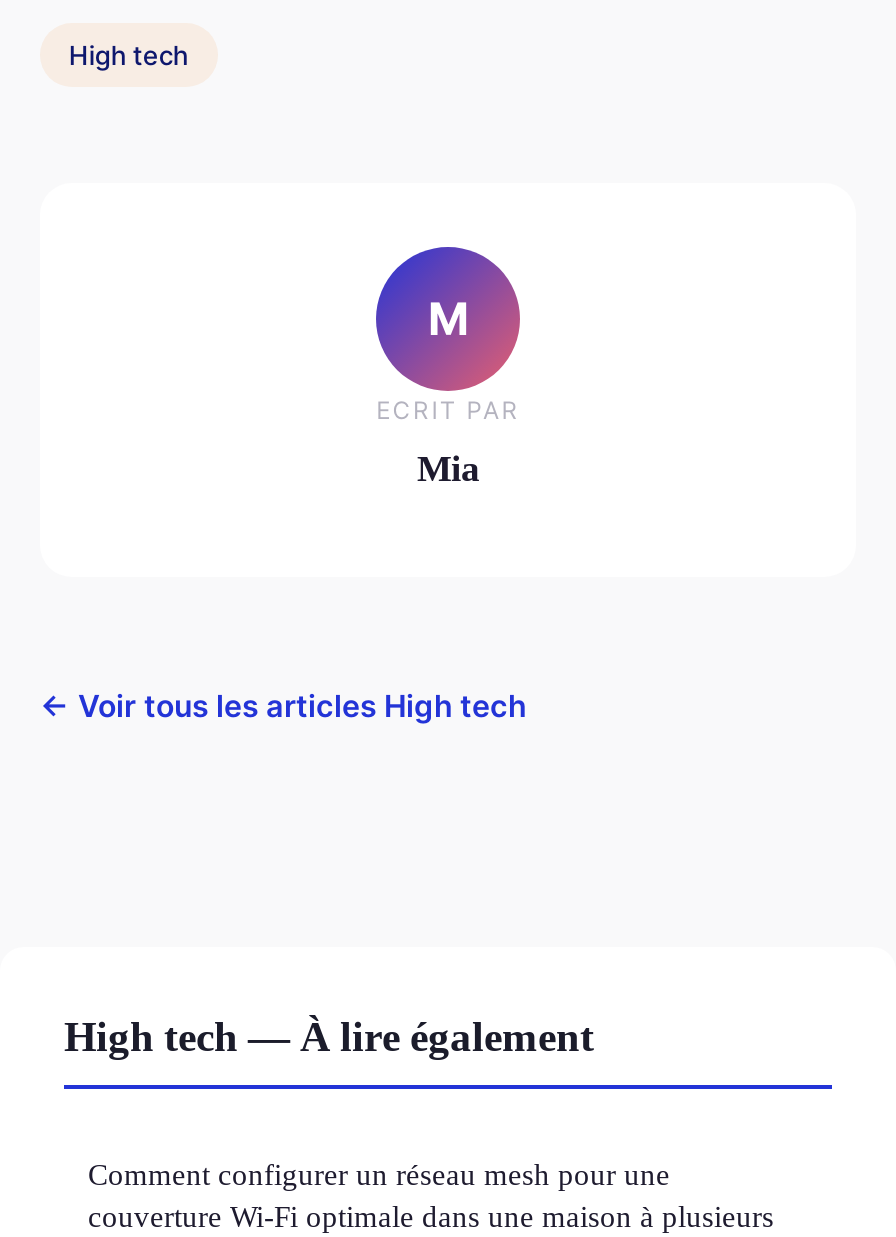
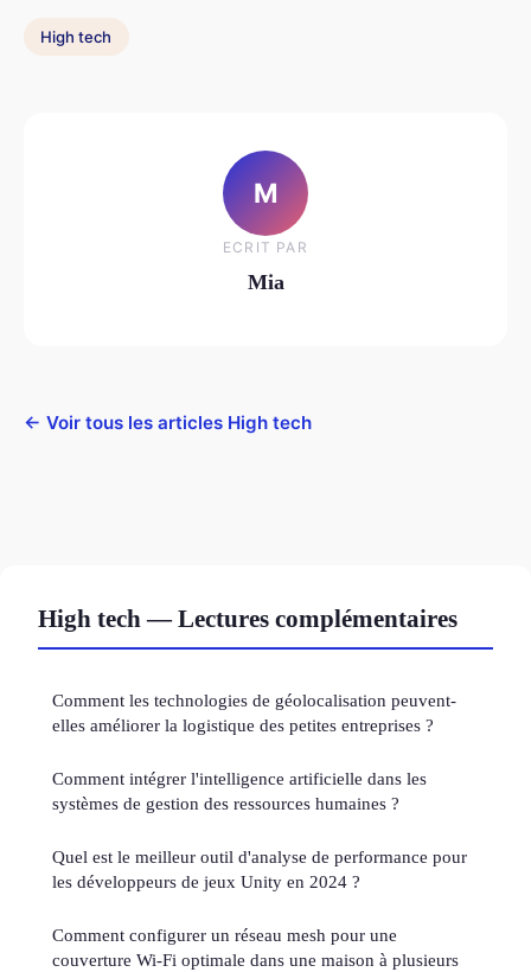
[64,1013,594,1059] High tech — À lire également -> [38,605,467,891] High tech — Lectures complémentaires | Comment les technologies de géolocalisation peuvent- | elles améliorer la logistique des petites entreprises ? | Comment intégrer l'intelligence artificielle dans les | systèmes de gestion des ressources humaines ? | Quel est le meilleur outil d'analyse de performance pour | les développeurs de jeux Unity en 2024 ?

